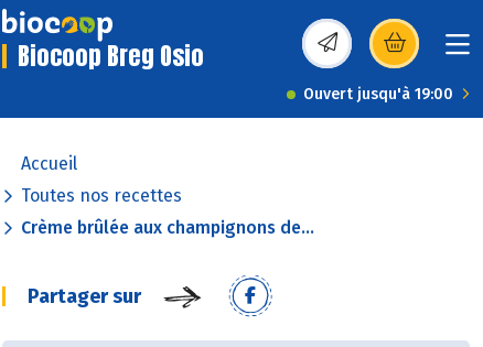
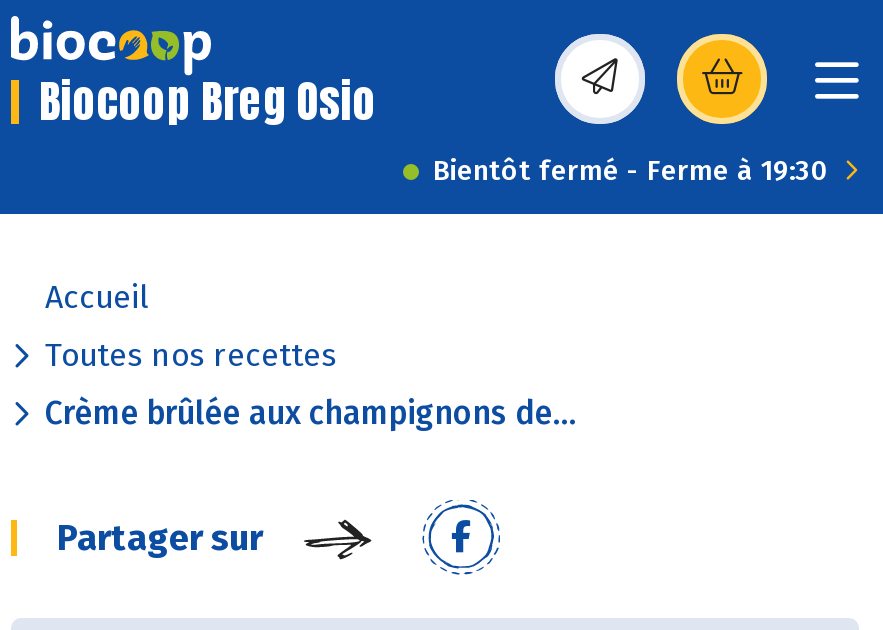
[303,85,453,104] Ouvert jusqu'à 19:00 -> [433,154,829,188] Bientôt fermé - Ferme à 19:30

